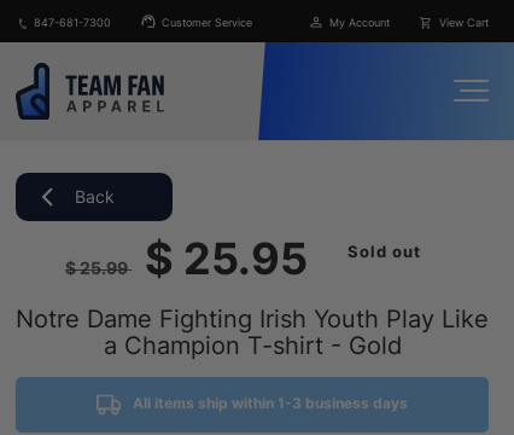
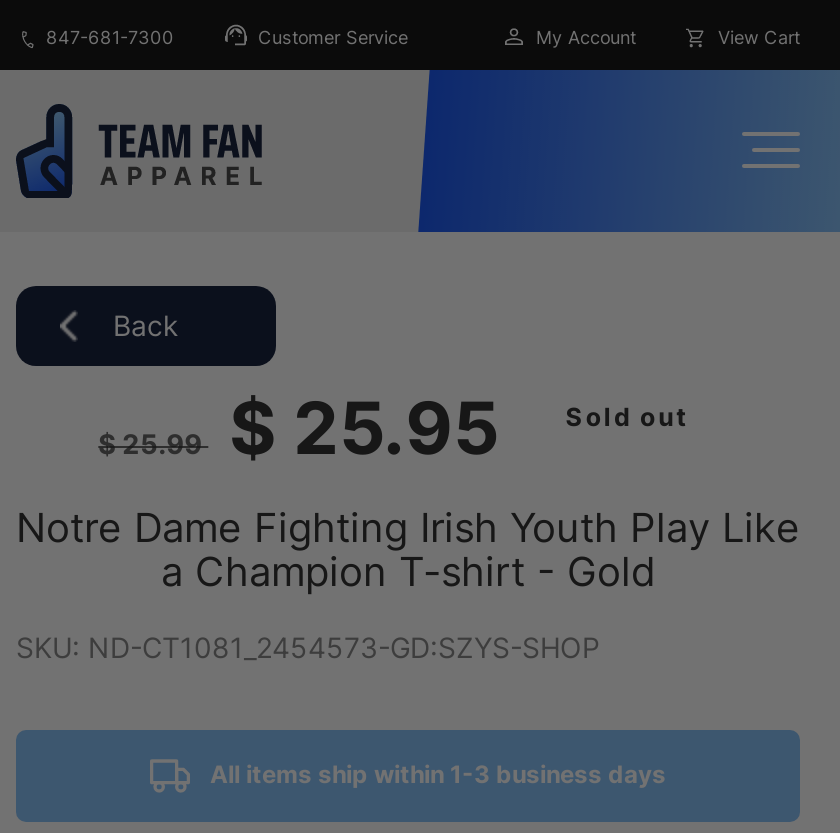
none -> [16,630,600,664] SKU: ND-CT1081_2454573-GD:SZYS-SHOP

